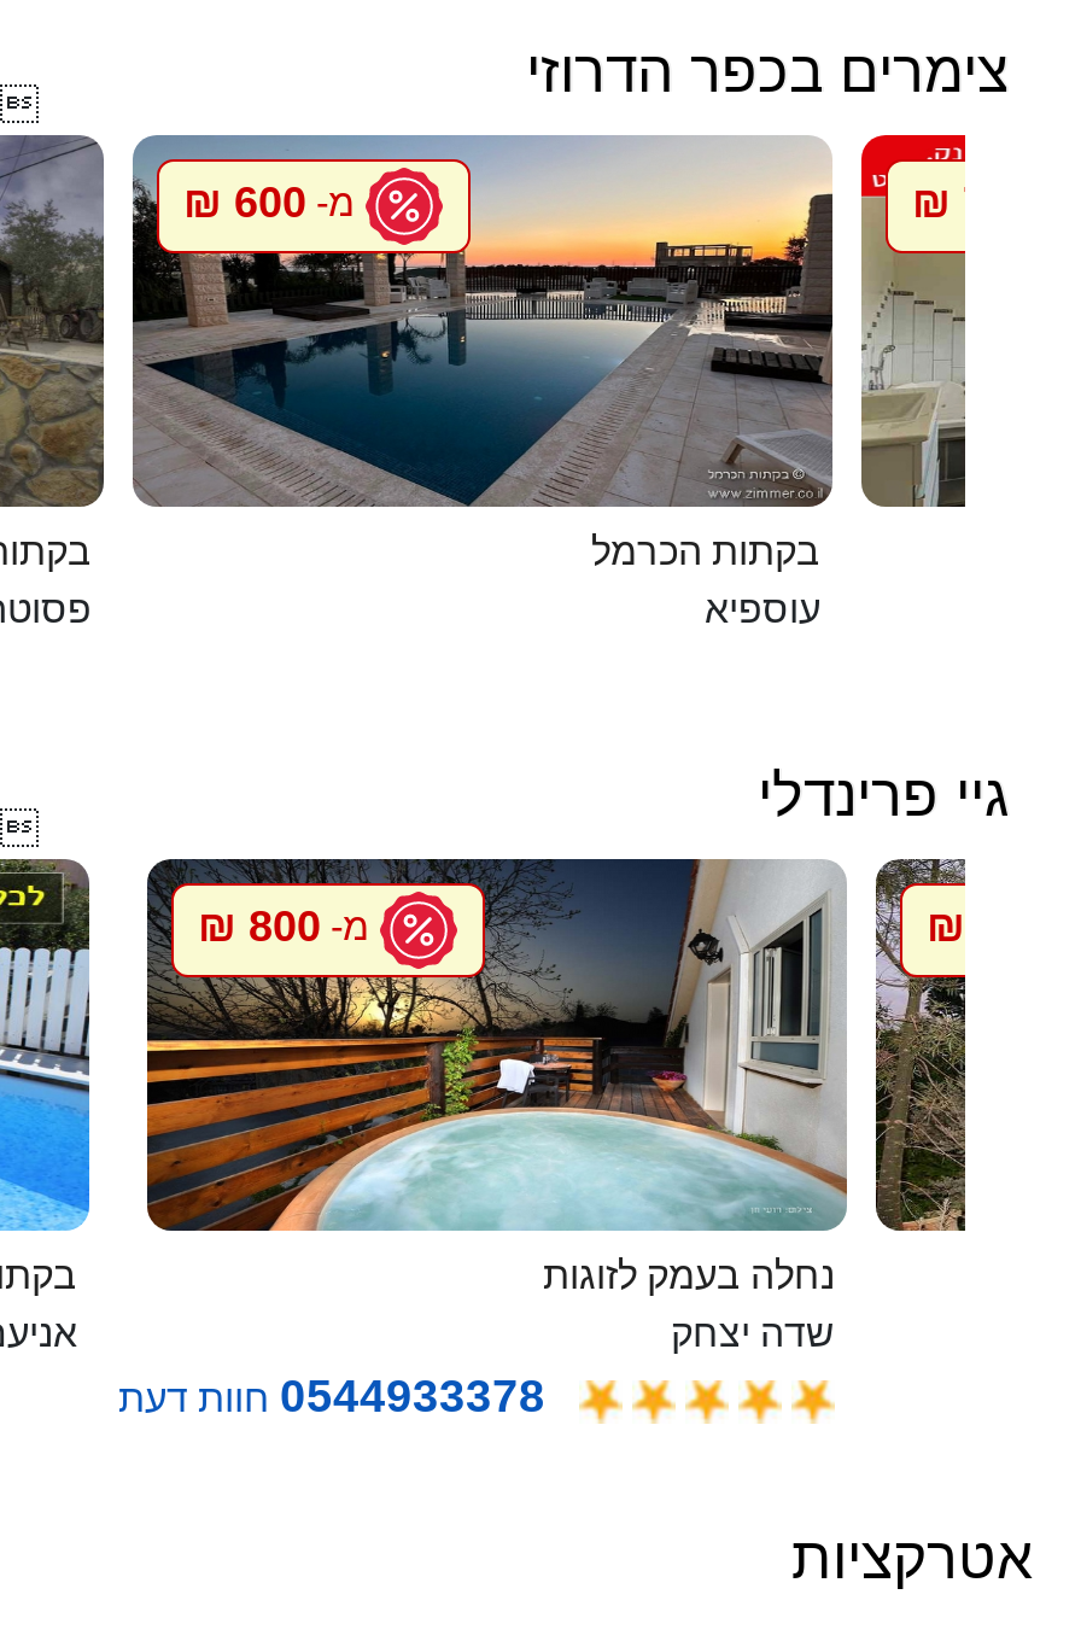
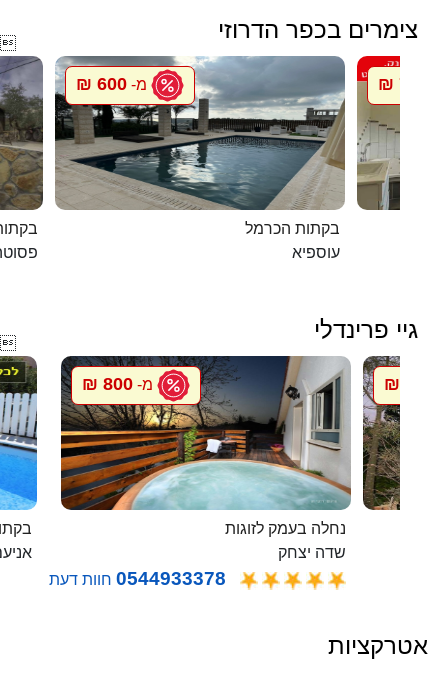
[133,133,835,507] [image] -> [55,56,346,210] [image]

